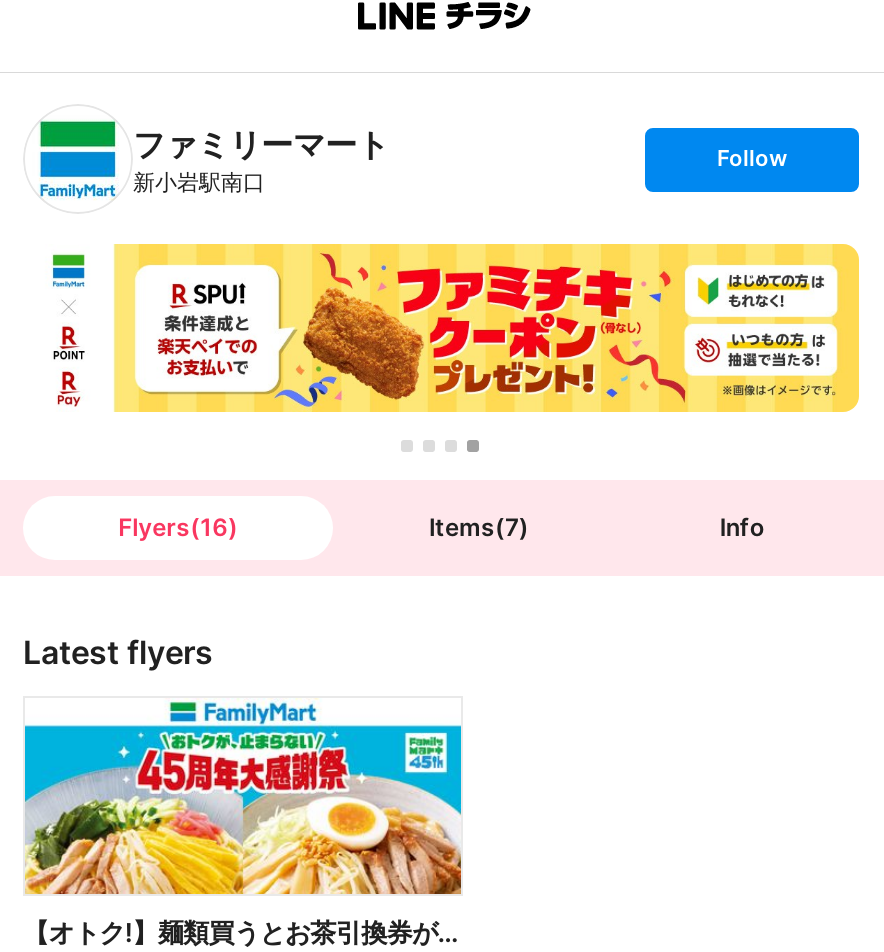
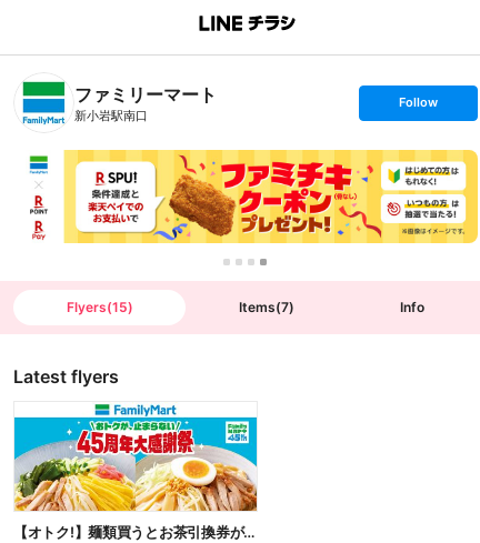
[118,511,238,541] Flyers(16) -> [66,298,133,315] Flyers(15)

